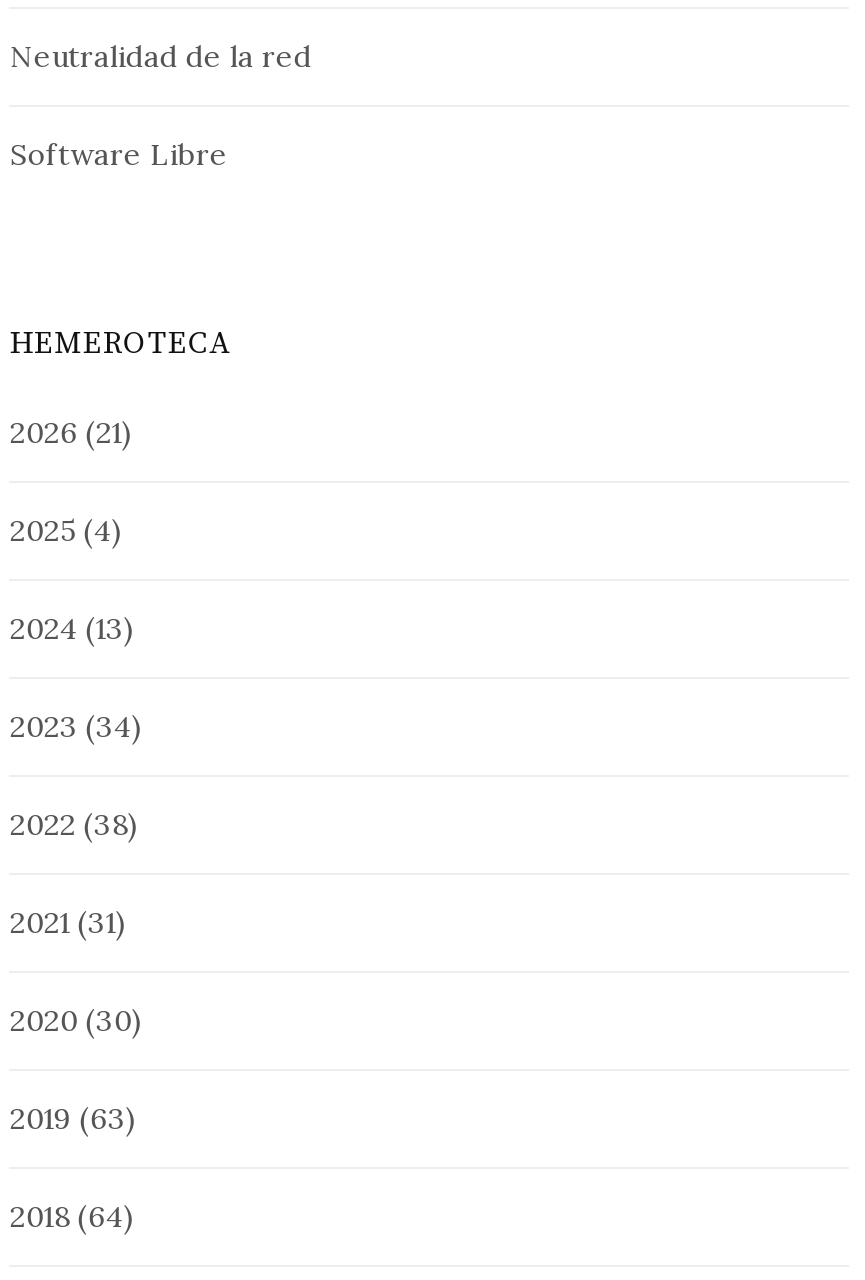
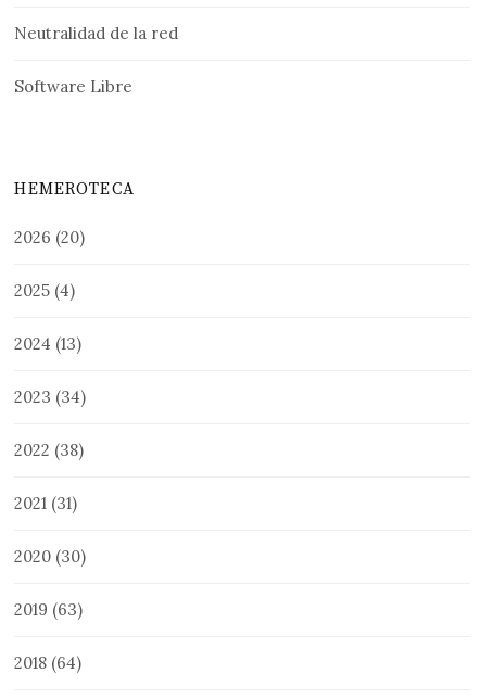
[10,414,132,452] 2026 (21) -> [15,227,85,248] 2026 (20)

